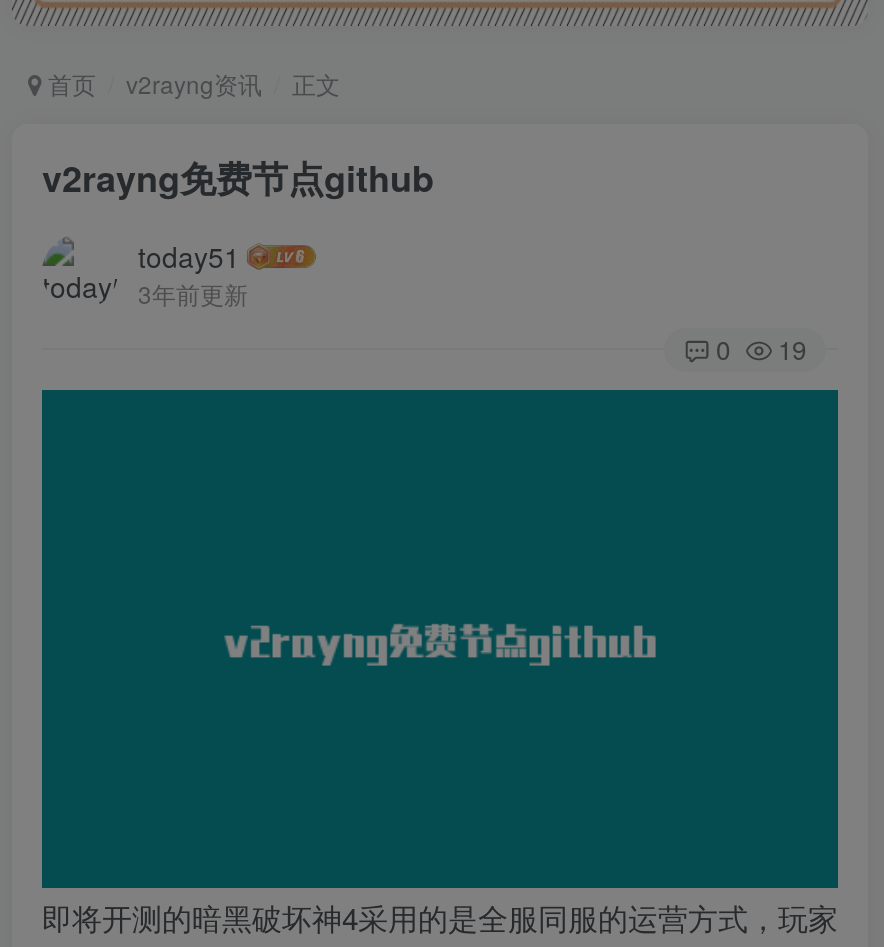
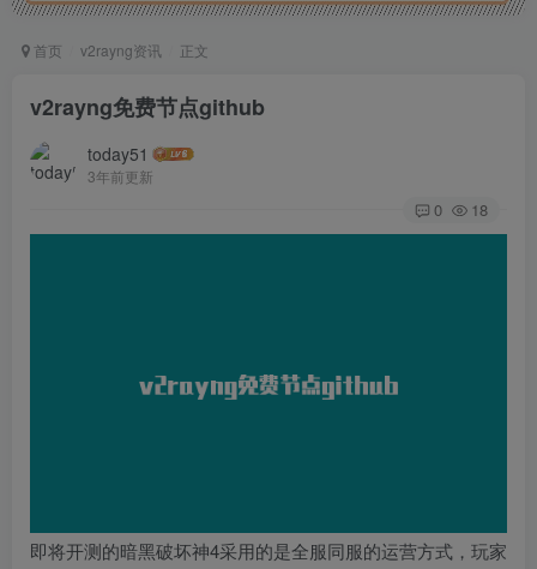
[716,330,806,368] 0 19 -> [434,198,488,221] 0 18

